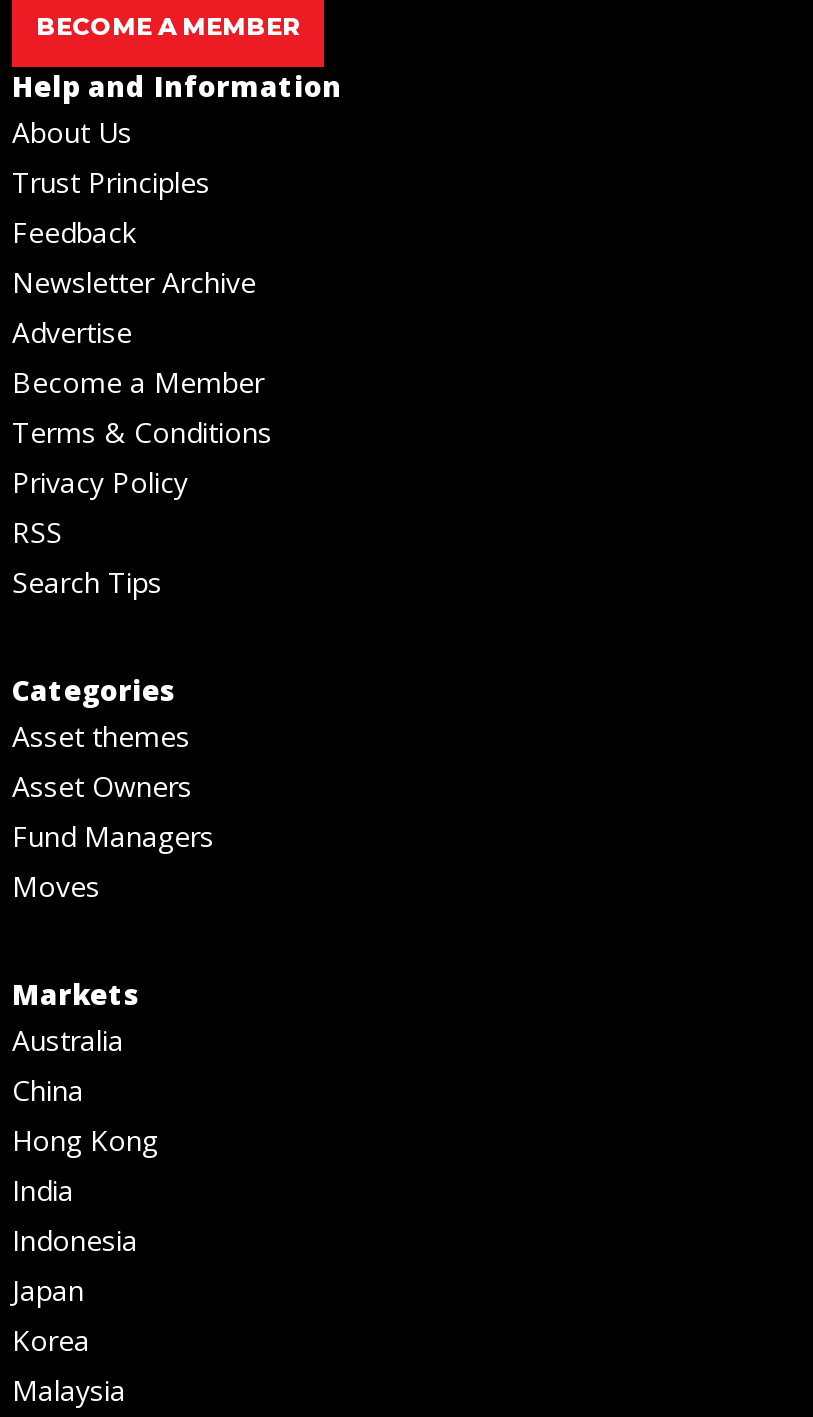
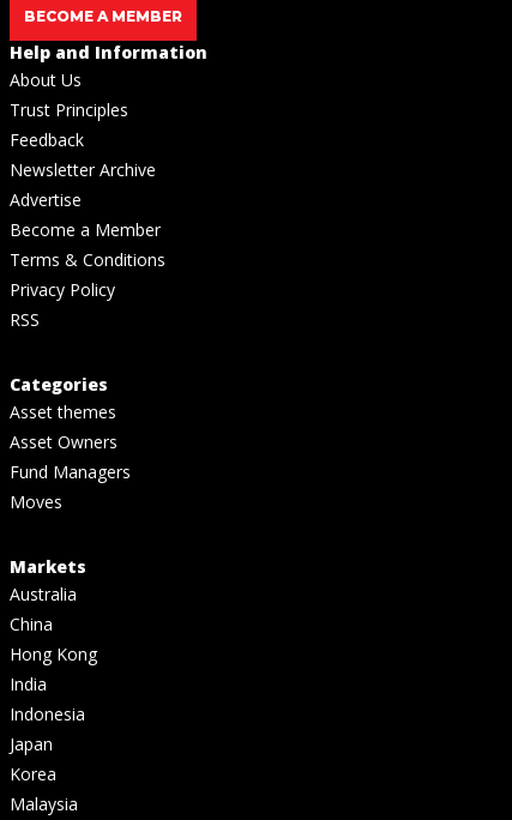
[12,563,162,601] Search Tips -> none

